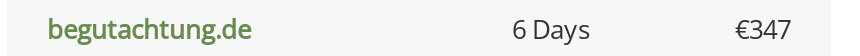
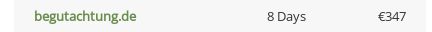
[512,11,590,47] 6 Days -> [266,7,305,25] 8 Days

